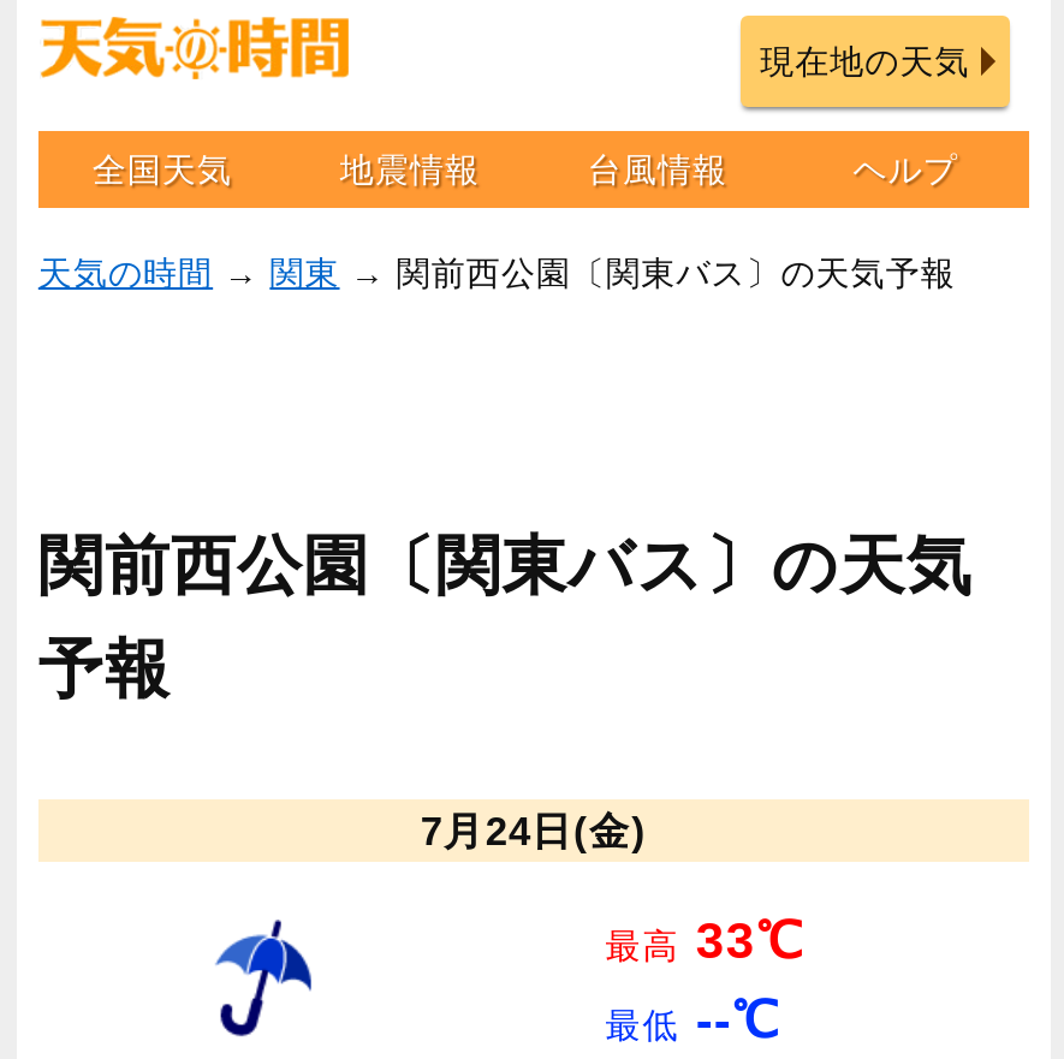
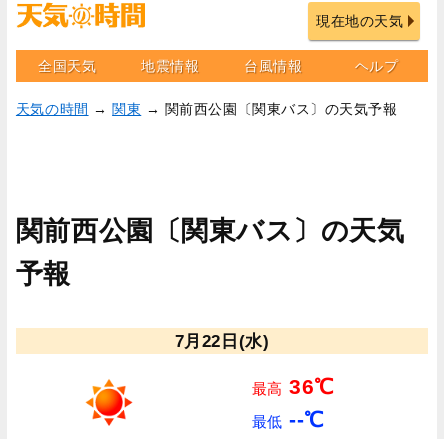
[420,809,647,852] 7月24日(金) -> [175,332,269,350] 7月22日(水)
[207,917,317,1040] [image] -> [85,379,133,427] [image]
[605,912,803,968] 最高33℃ -> [252,375,334,398] 最高36℃

